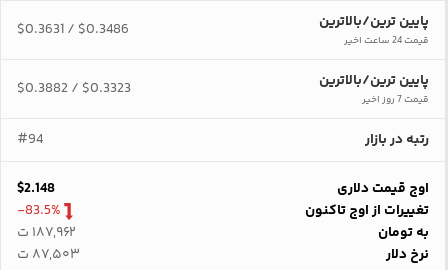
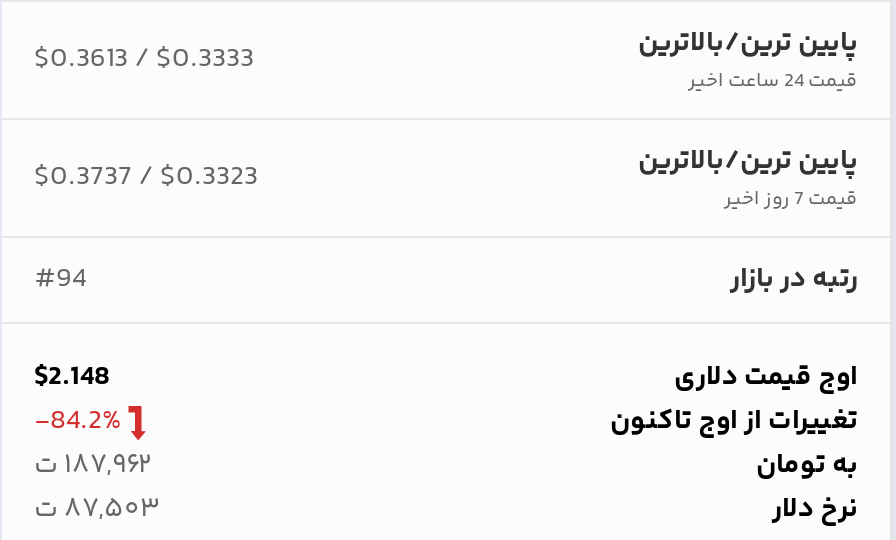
[17,19,129,41] $0.3631 / $0.3486 -> [34,38,254,83] $0.3613 / $0.3333
[17,78,131,100] $0.3882 / $0.3323 -> [34,156,258,201] $0.3737 / $0.3323
[17,200,61,222] -83.5% -> [34,400,122,444] -84.2%

